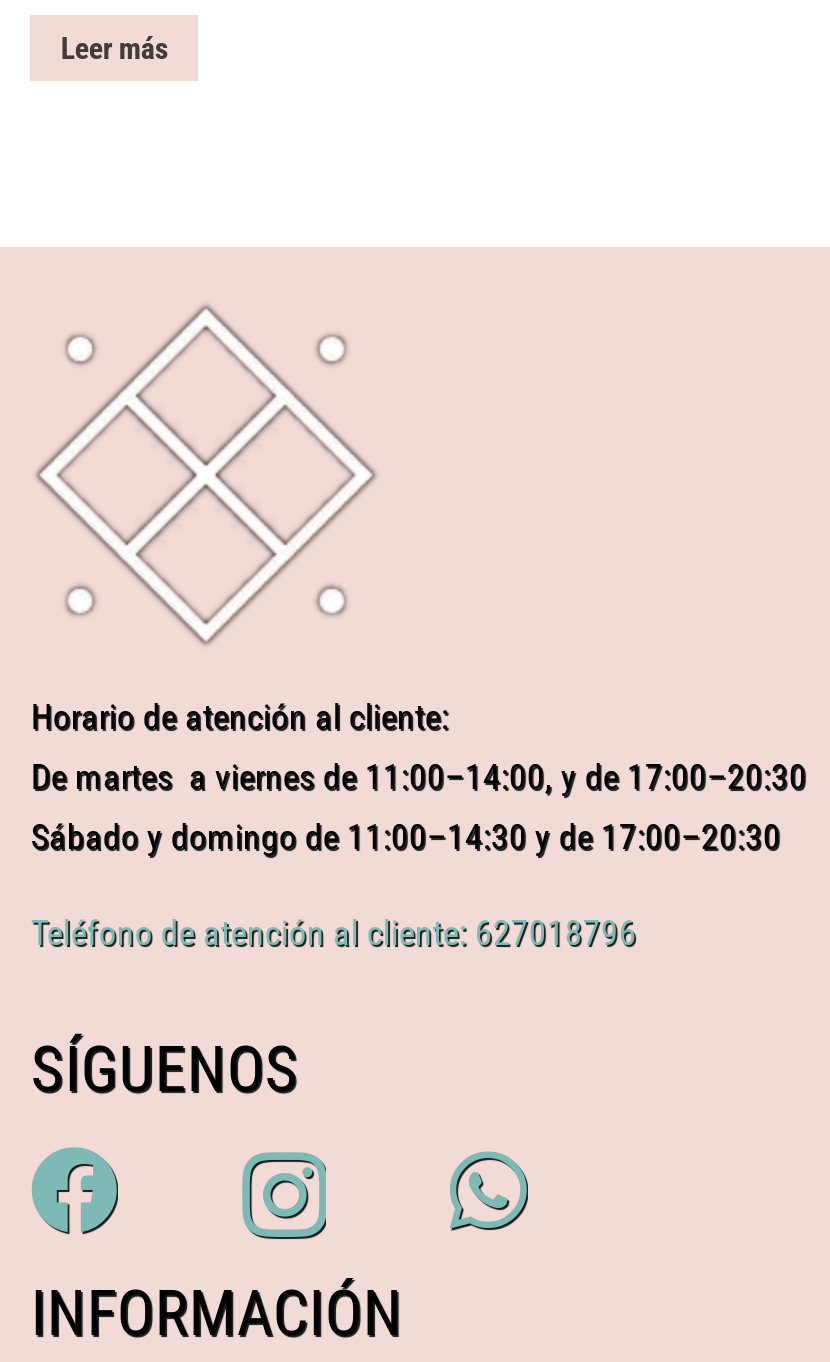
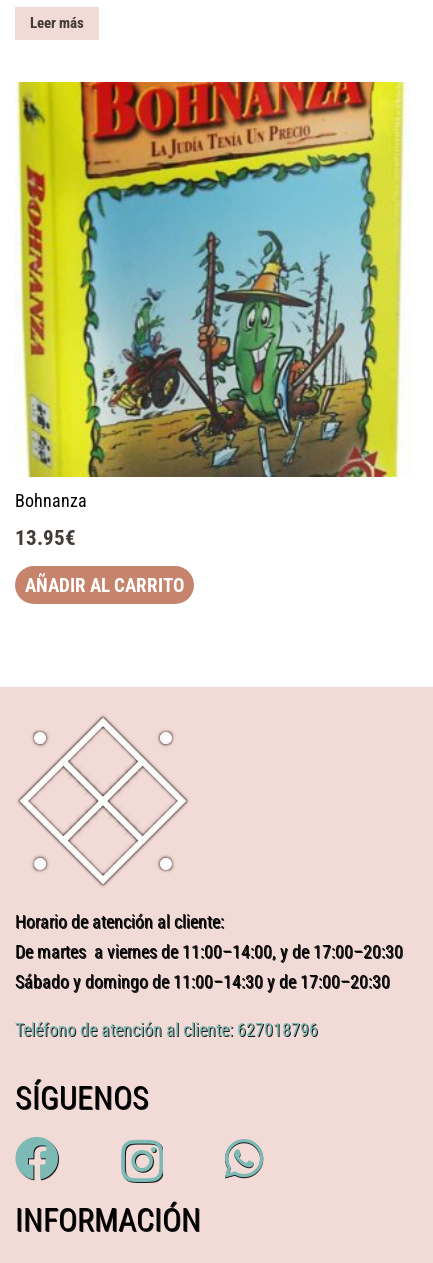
none -> [15,81,405,597] [image] | Bohnanza | 13.95€ | AÑADIR AL CARRITO

